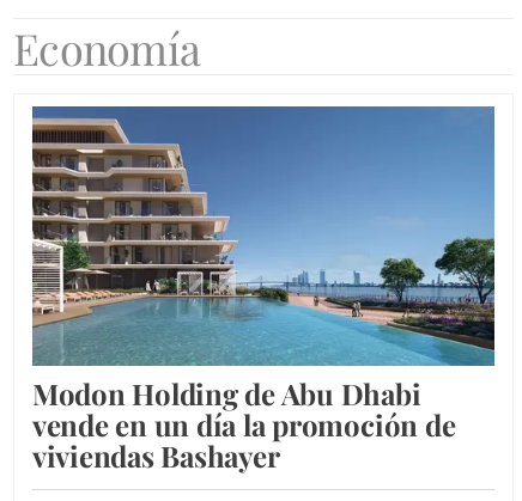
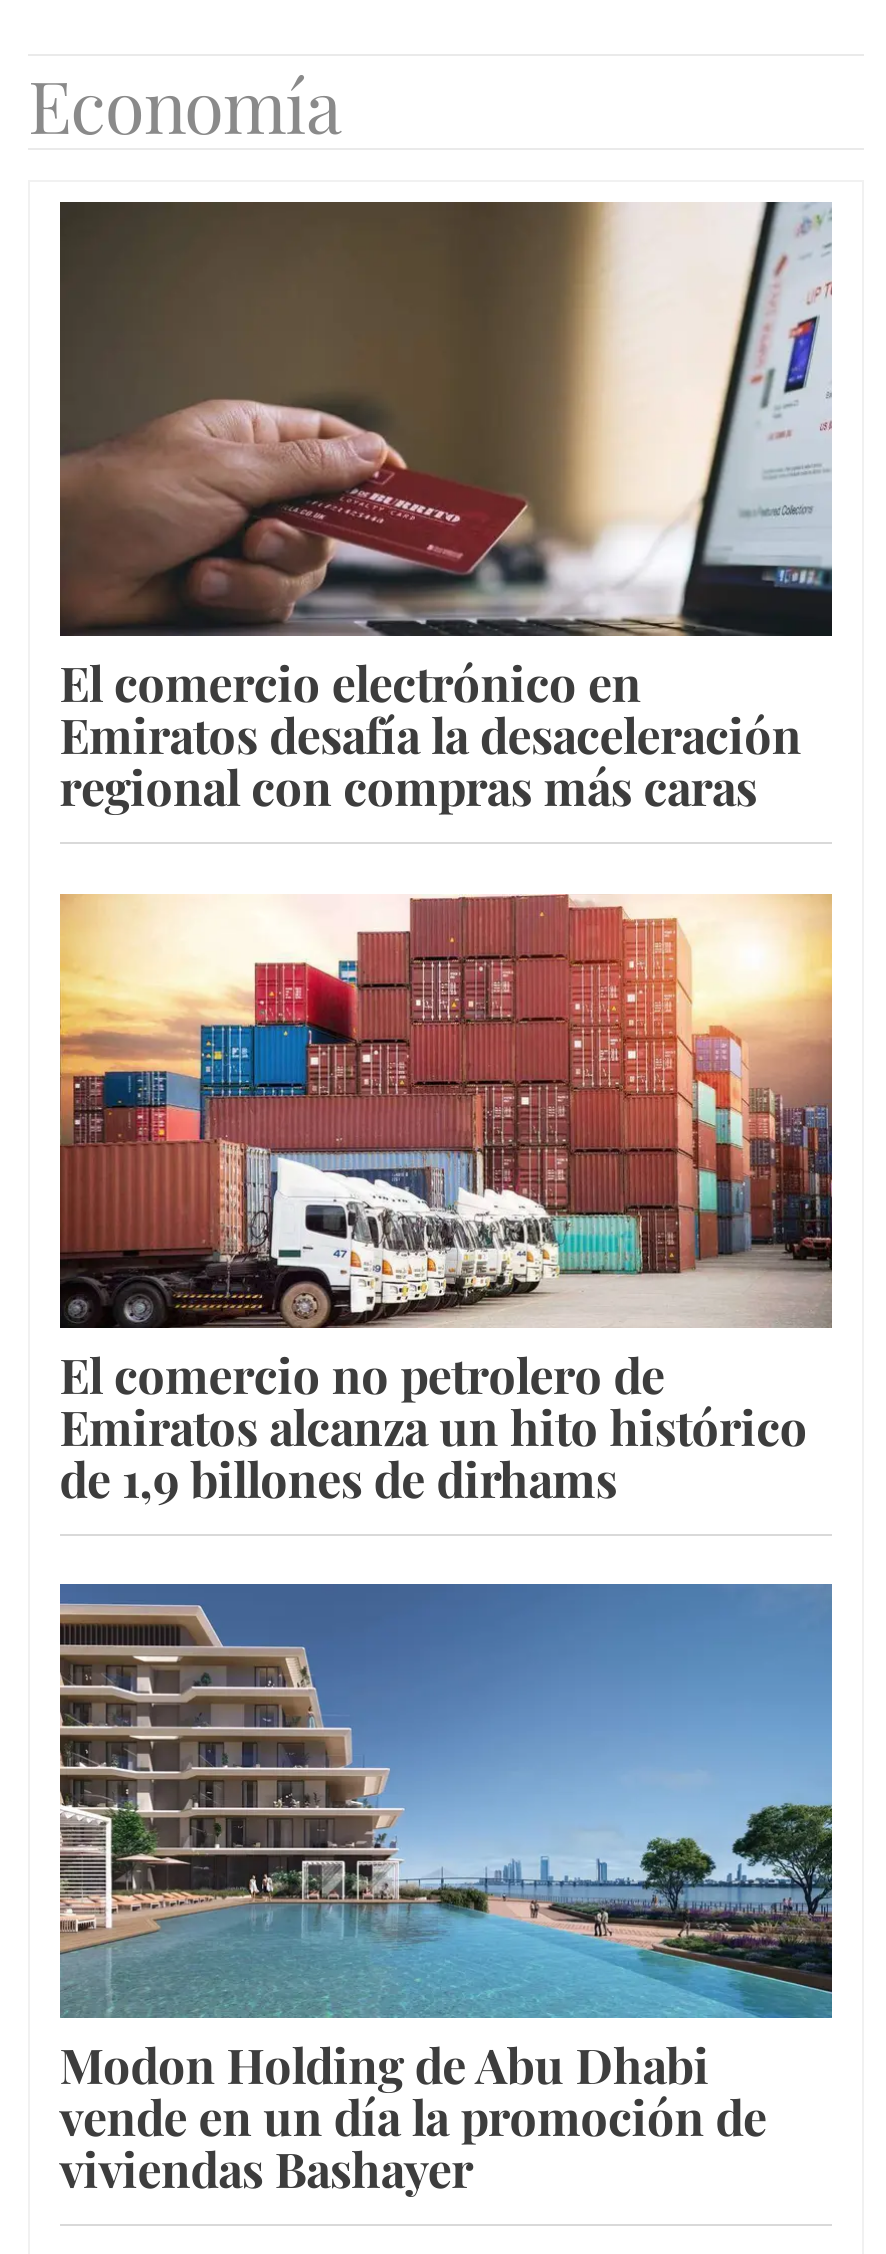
none -> [58,200,834,819] [image] | El comercio electrónico en | Emiratos desafía la desaceleración | regional con compras más caras
none -> [58,892,834,1510] [image] | El comercio no petrolero de | Emiratos alcanza un hito histórico | de 1,9 billones de dirhams

